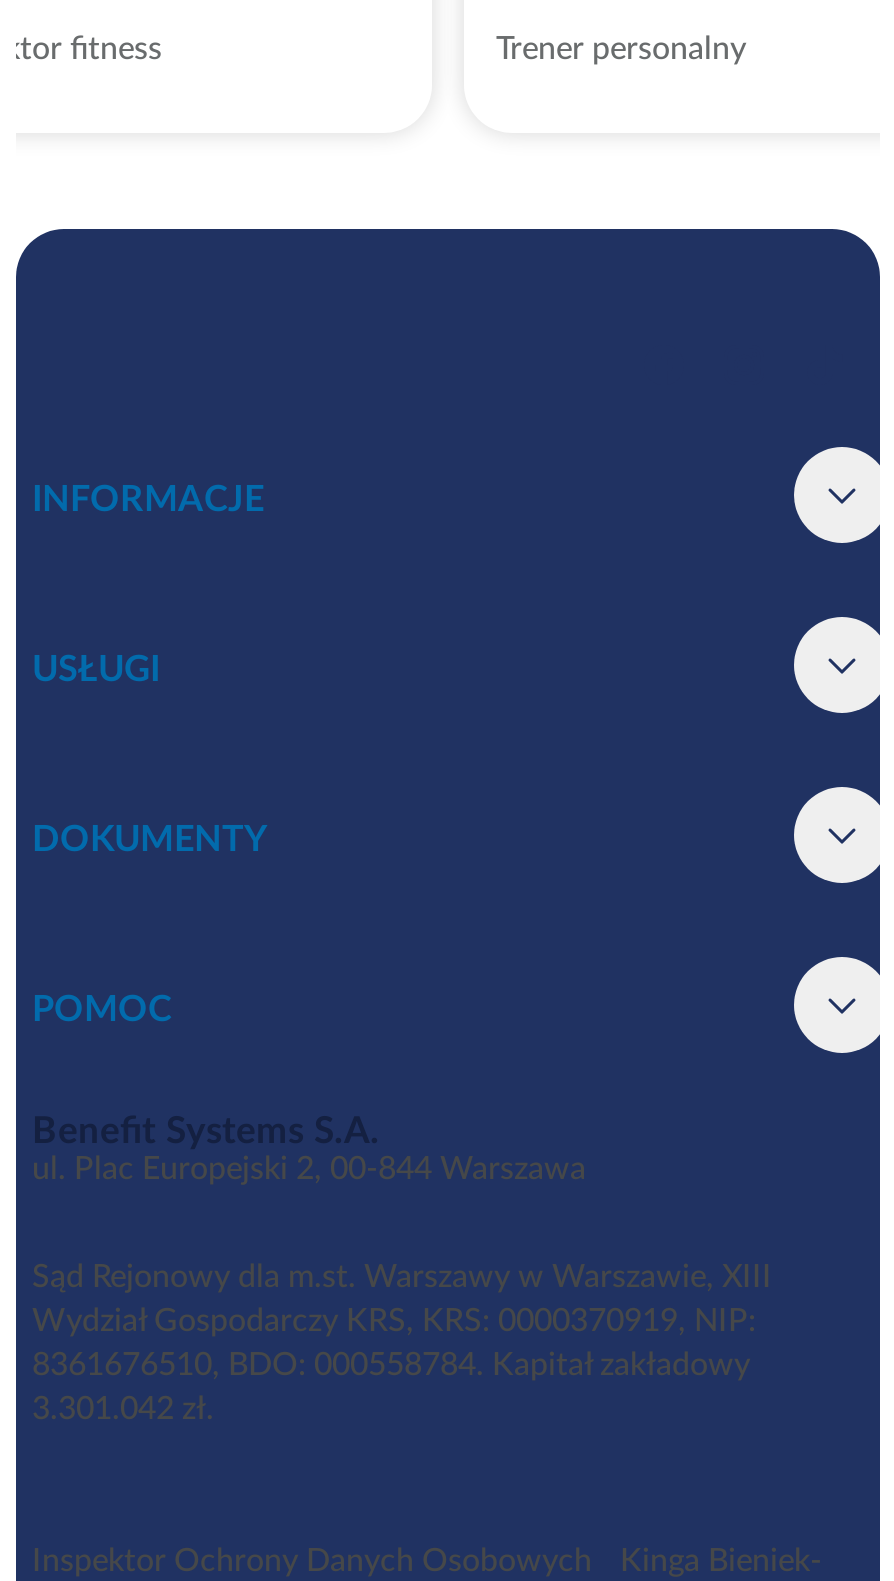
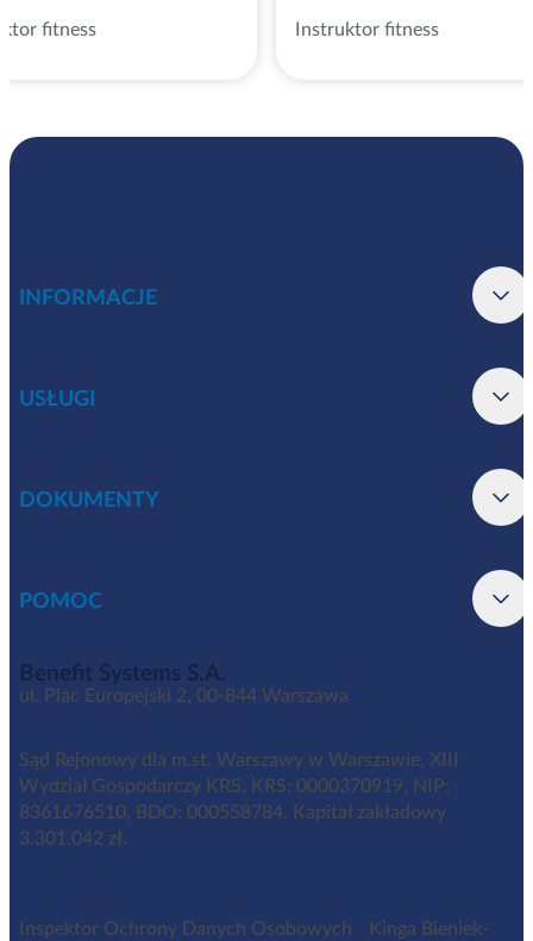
[496,29,746,65] Trener personalny -> [295,18,439,39] Instruktor fitness

